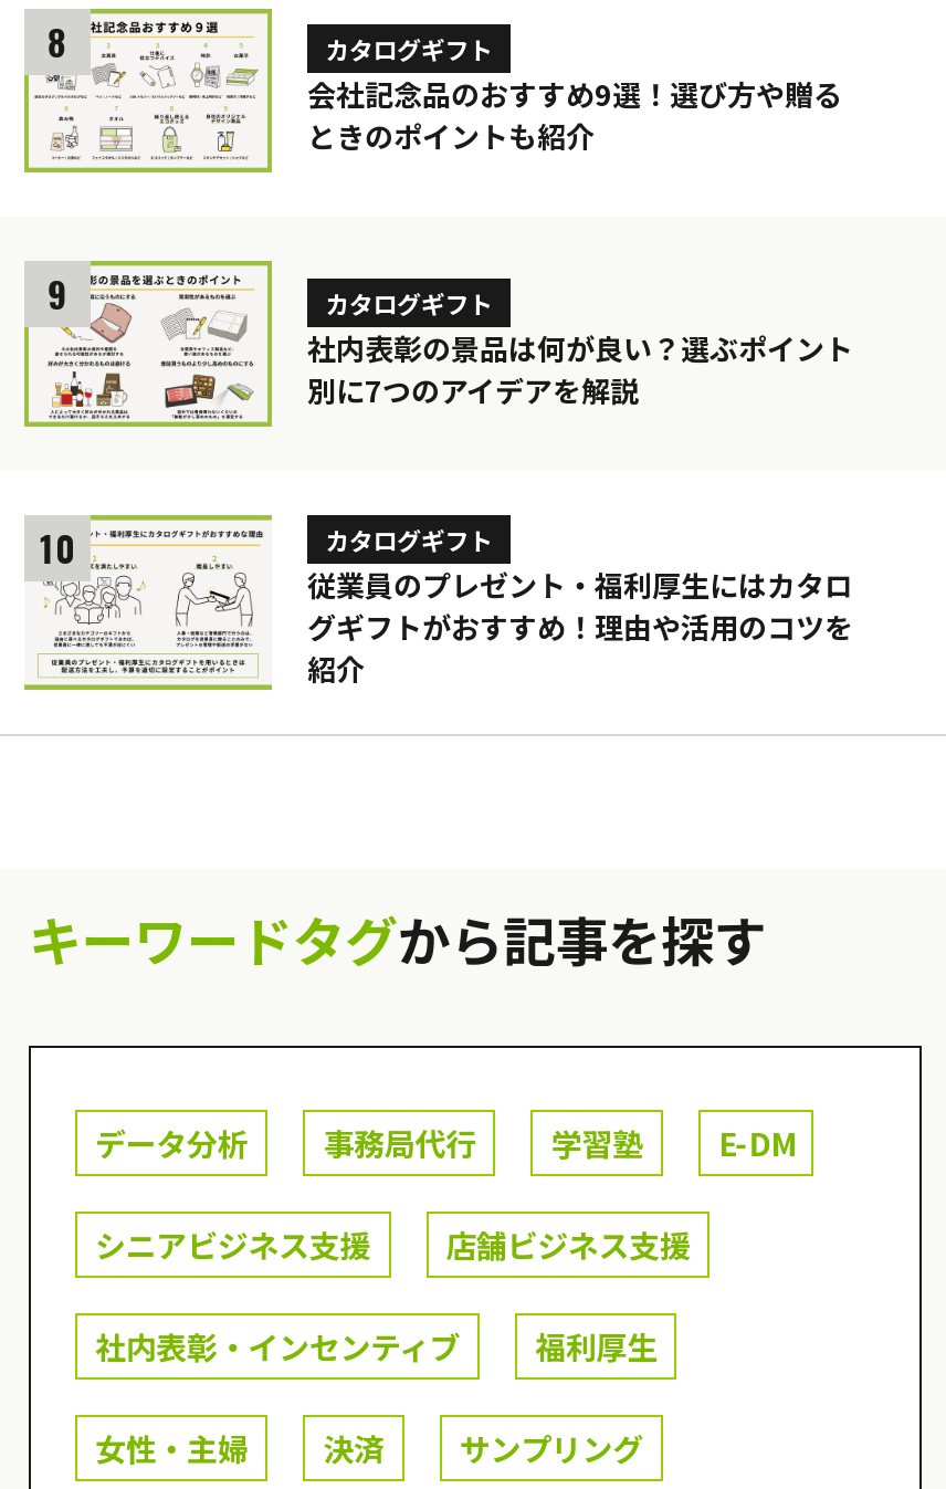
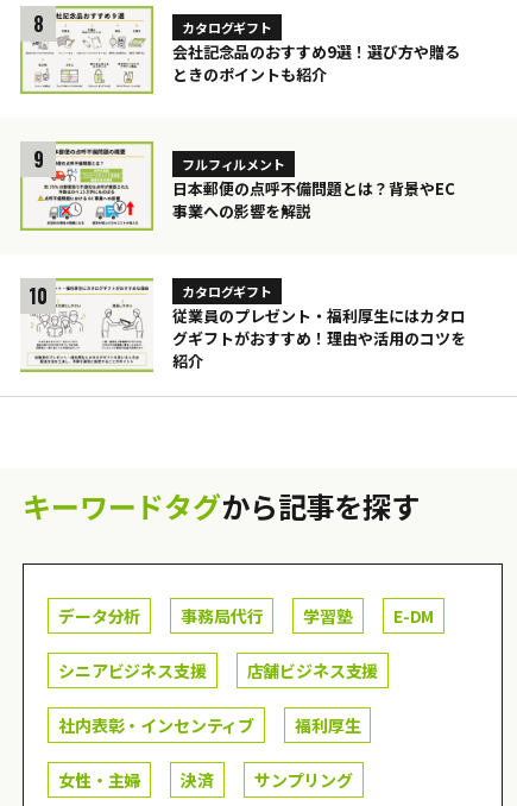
[46,276,853,420] [image] | カタログギフト | 社内表彰の景品は何が良い？選ぶポイント | 別に7つのアイデアを解説 -> [34,150,455,227] [image] | フルフィルメント | 日本郵便の点呼不備問題とは？背景やEC | 事業への影響を解説

